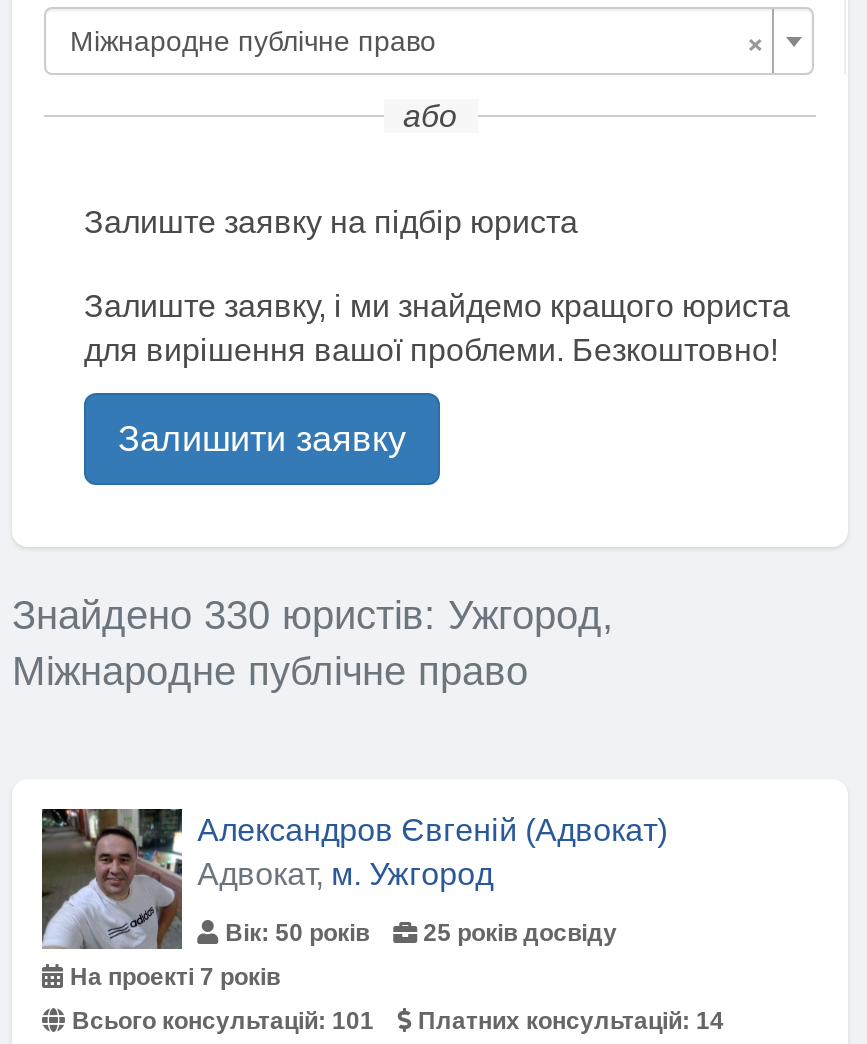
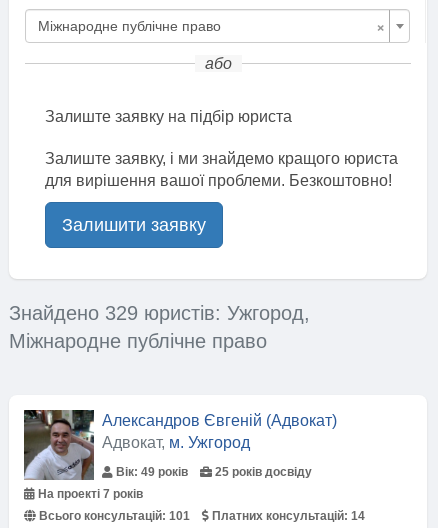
[12,593,614,637] Знайдено 330 юристів: Ужгород, -> [9,302,310,324] Знайдено 329 юристів: Ужгород,
[219,919,369,947] Вік: 50 років -> [113,465,188,479] Вік: 49 років

